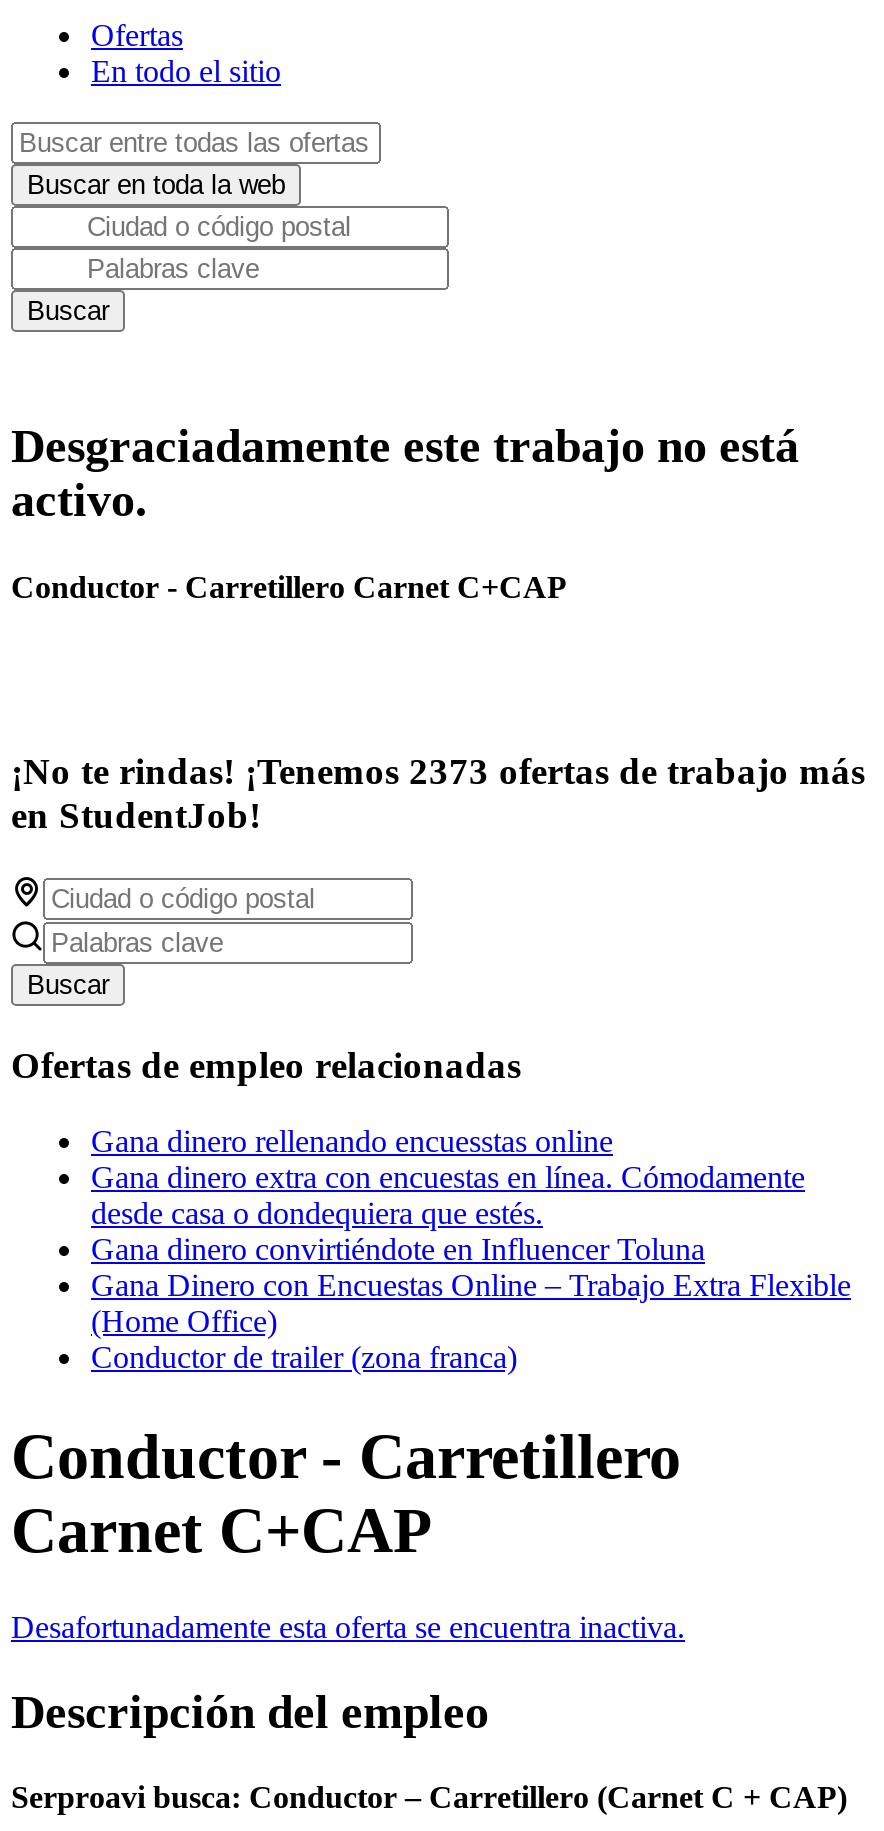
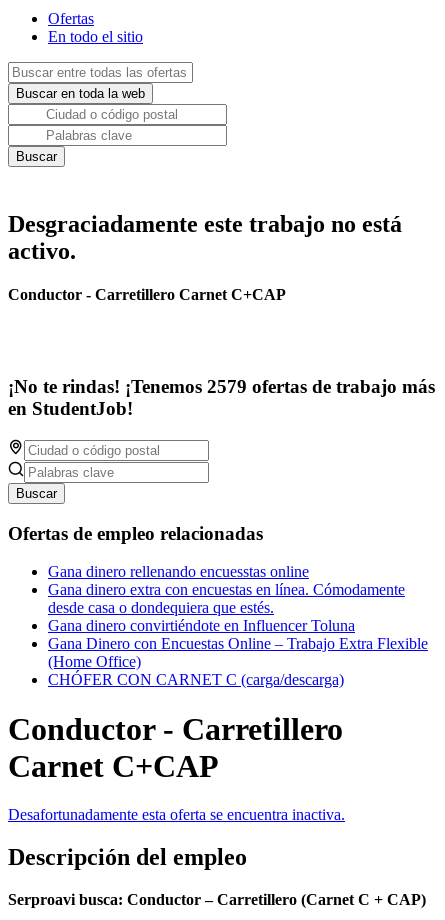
[11,750,865,792] ¡No te rindas! ¡Tenemos 2373 ofertas de trabajo más -> [8,376,435,397] ¡No te rindas! ¡Tenemos 2579 ofertas de trabajo más
[91,1341,517,1375] Conductor de trailer (zona franca) -> [48,671,344,688] CHÓFER CON CARNET C (carga/descarga)

